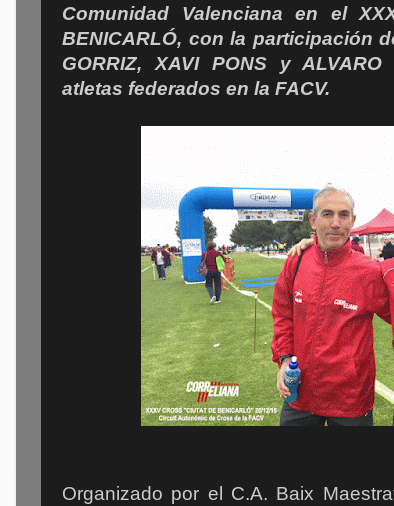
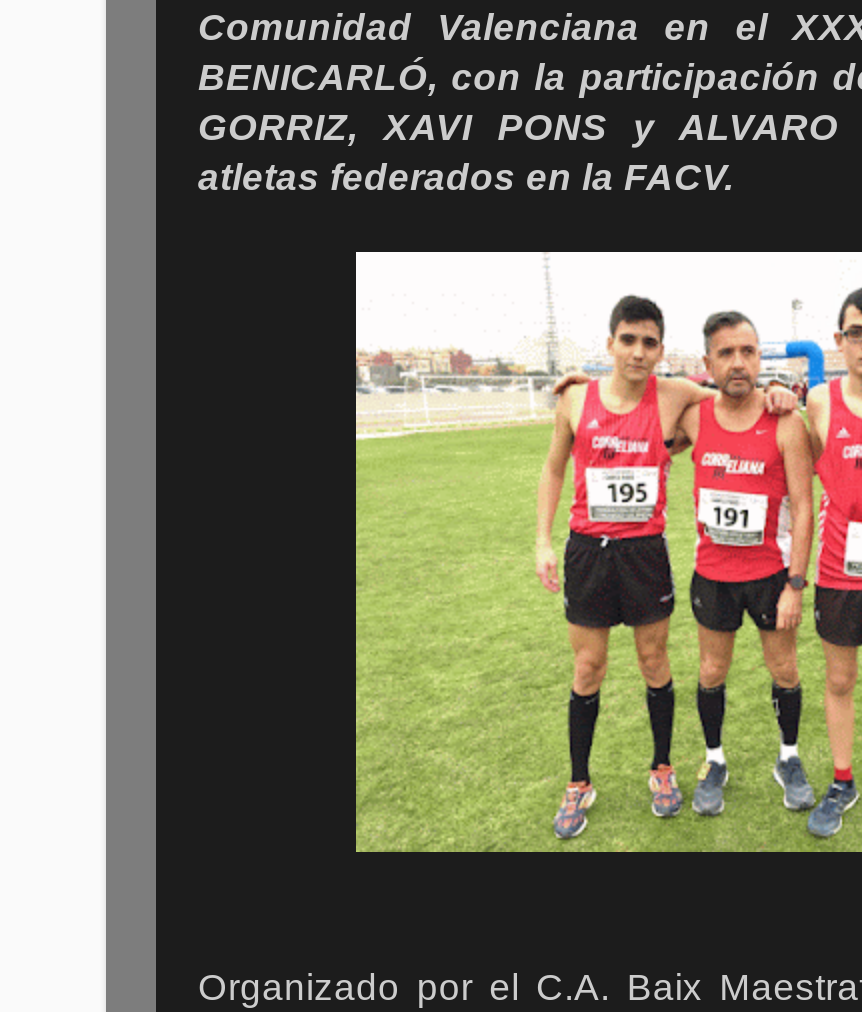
[140,144,391,426] [image] -> [354,286,856,854] [image]

